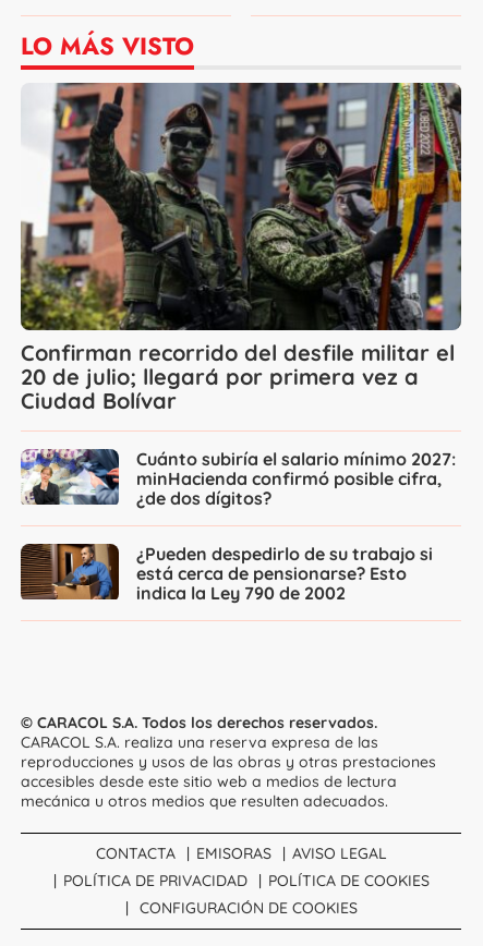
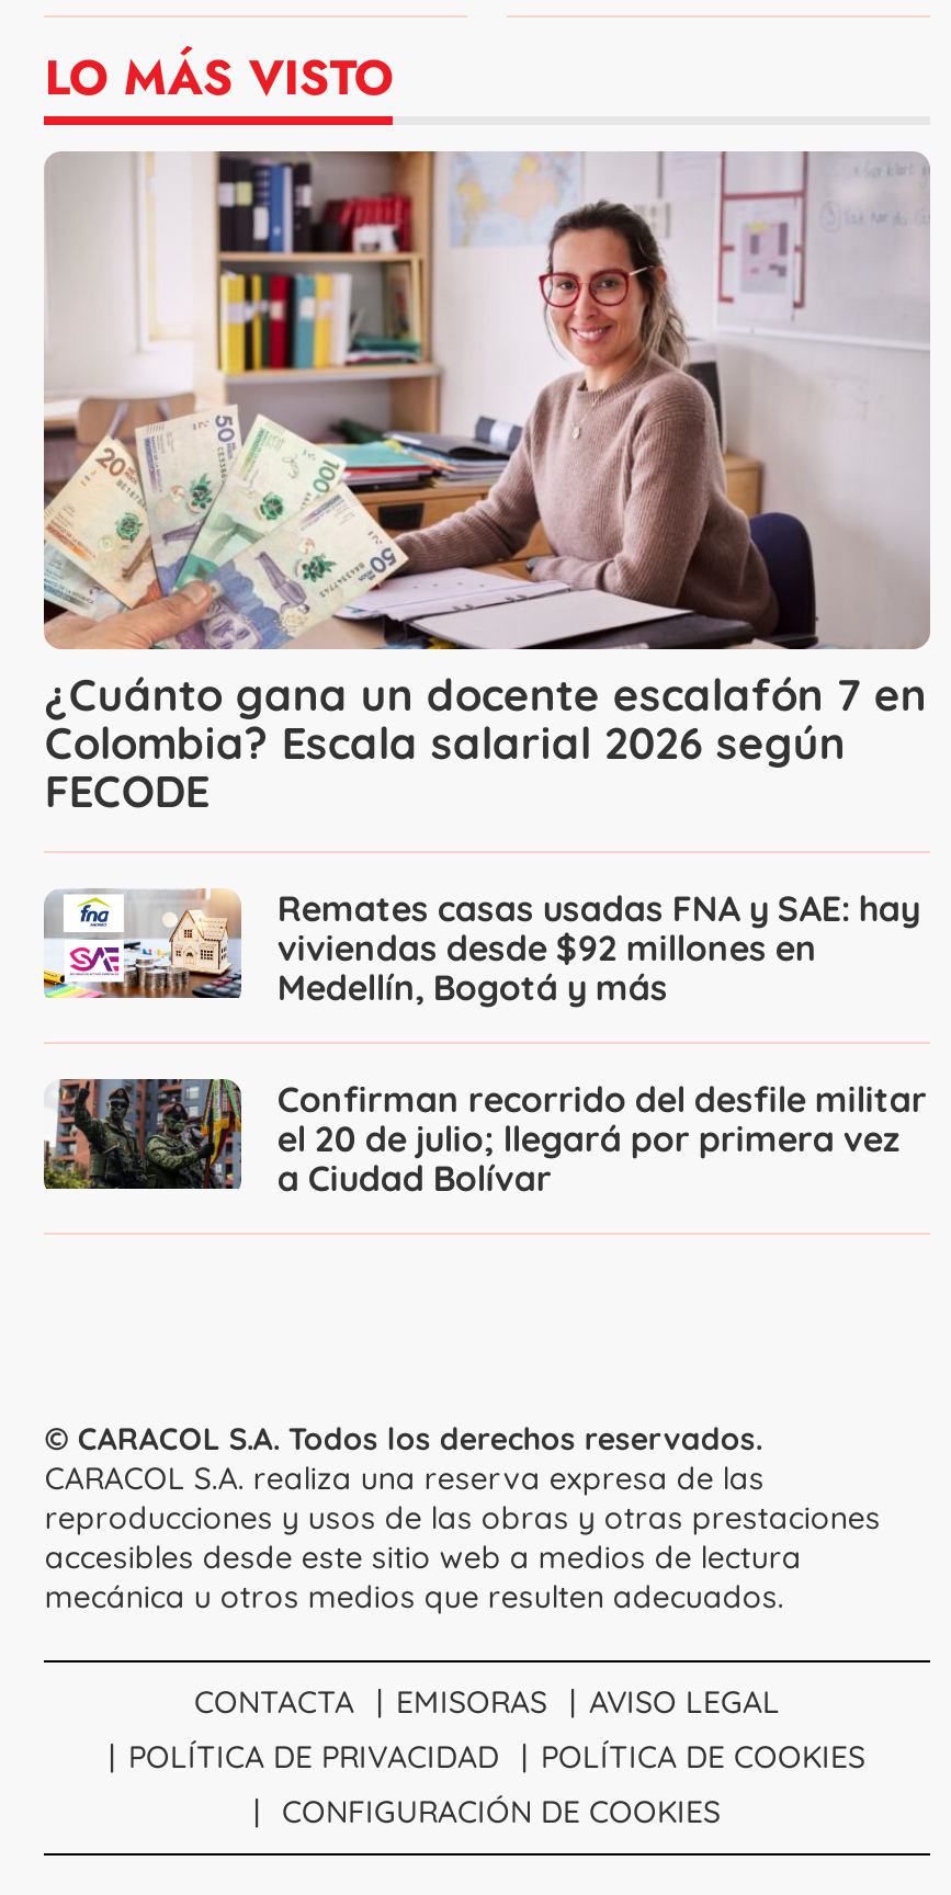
[21,82,462,414] [image] | Confirman recorrido del desfile militar el | 20 de julio; llegará por primera vez a | Ciudad Bolívar -> [42,149,930,818] [image] | ¿Cuánto gana un docente escalafón 7 en | Colombia? Escala salarial 2026 según | FECODE
[21,448,456,509] [image] | Cuánto subiría el salario mínimo 2027: | minHacienda confirmó posible cifra, | ¿de dos dígitos? -> [42,886,920,1008] [image] | Remates casas usadas FNA y SAE: hay | viviendas desde $92 millones en | Medellín, Bogotá y más
[20,543,433,604] [image] | ¿Pueden despedirlo de su trabajo si | está cerca de pensionarse? Esto | indica la Ley 790 de 2002 -> [44,1076,927,1199] [image] | Confirman recorrido del desfile militar | el 20 de julio; llegará por primera vez | a Ciudad Bolívar

